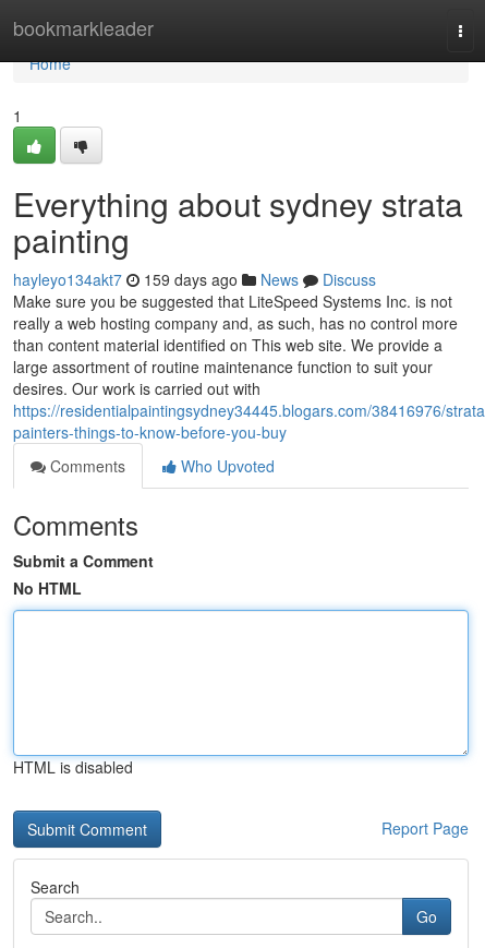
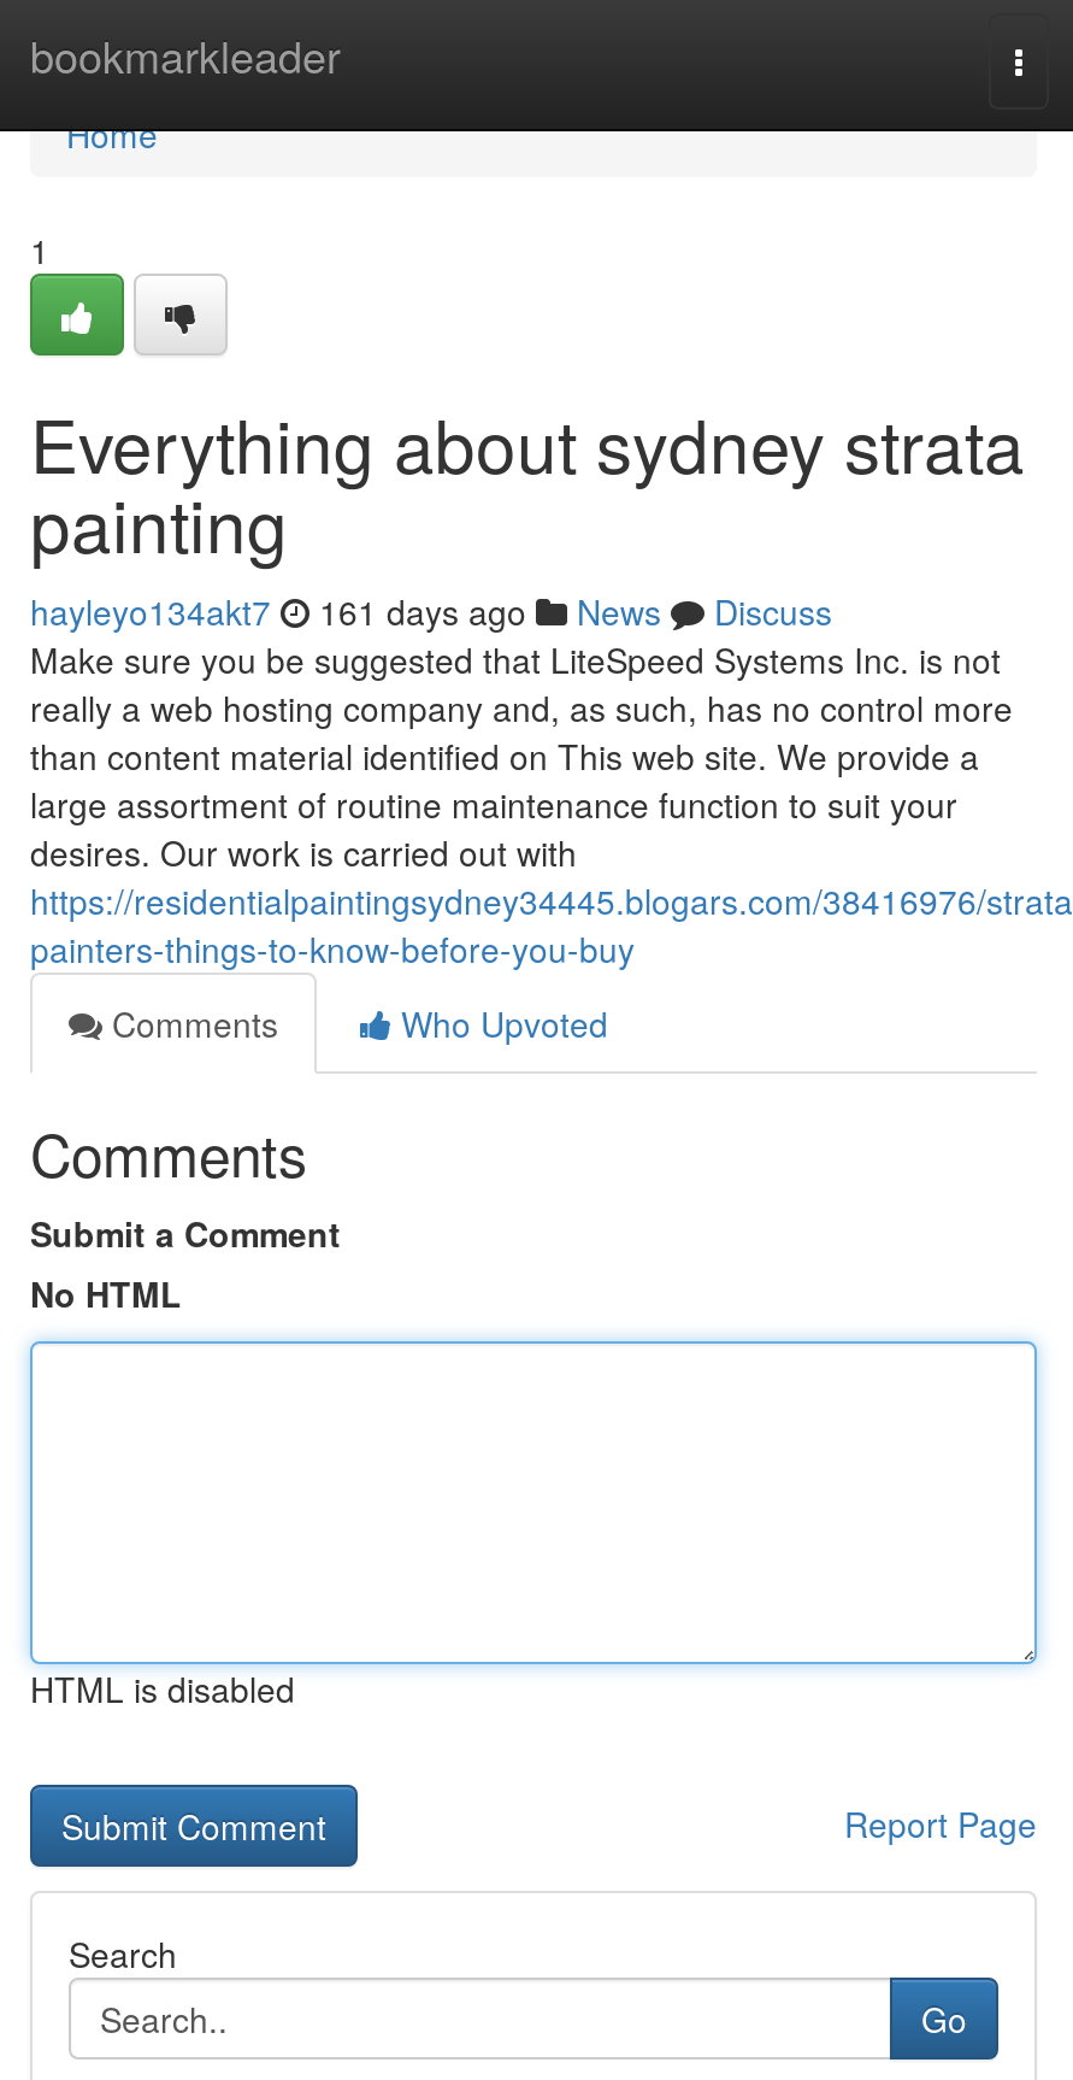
[13,268,376,290] hayleyo134akt7 159 days ago News Discuss -> [30,587,832,635] hayleyo134akt7 161 days ago News Discuss

